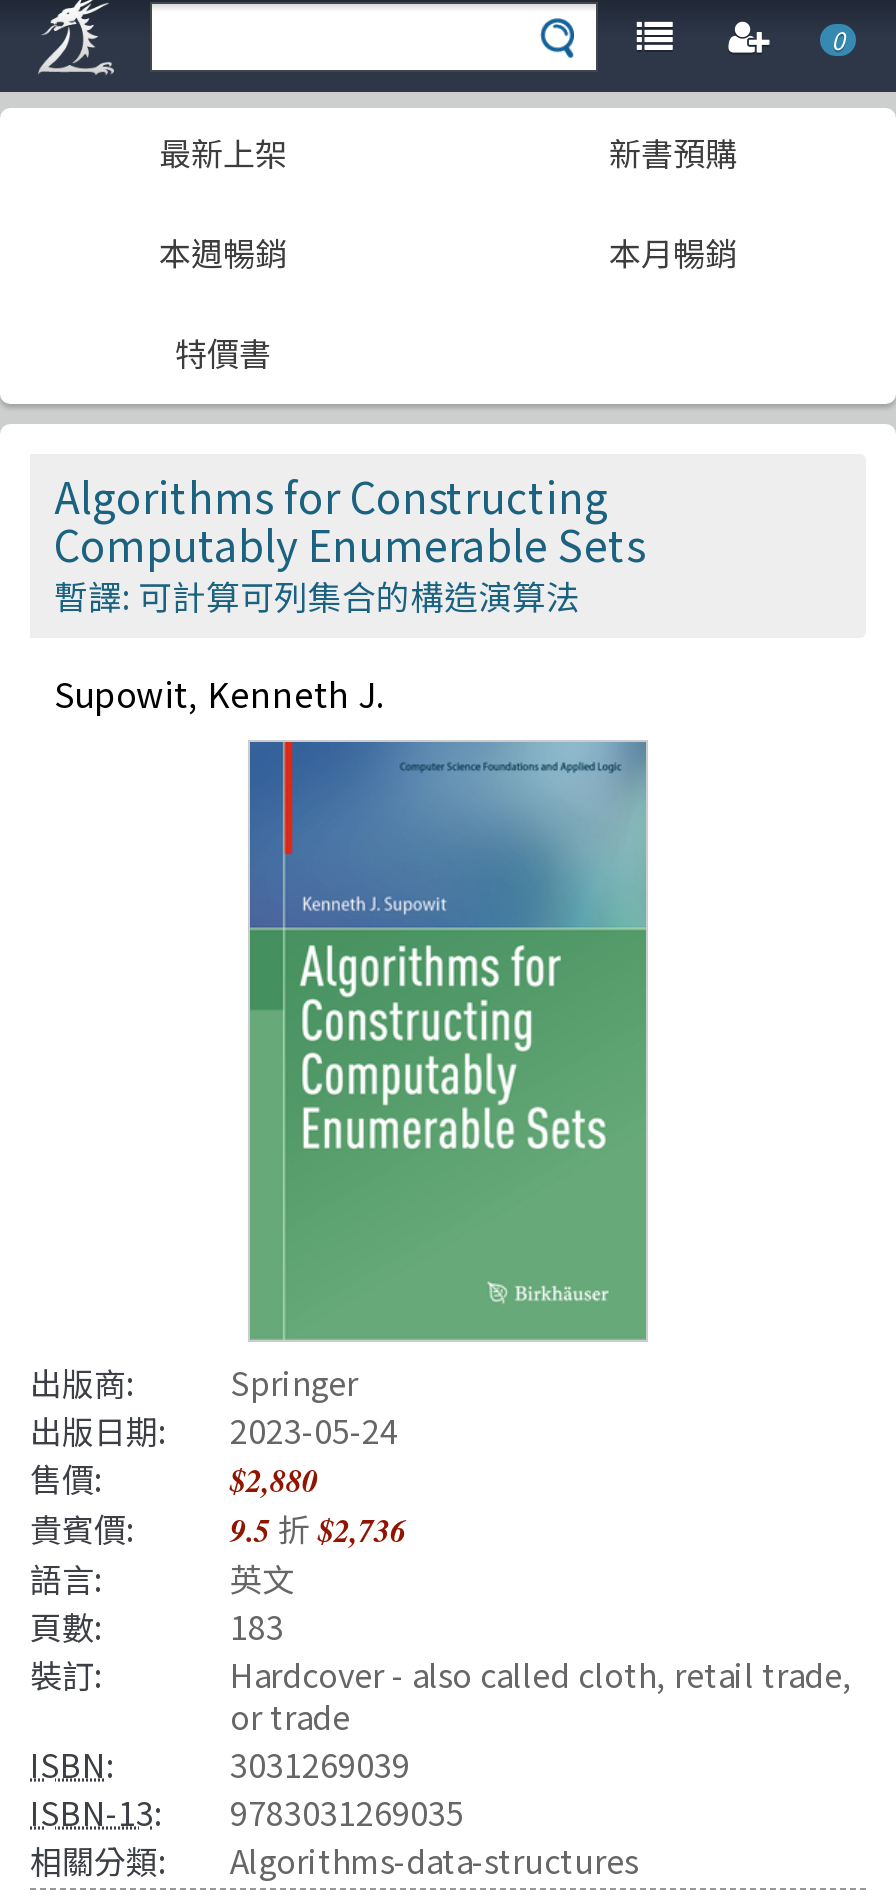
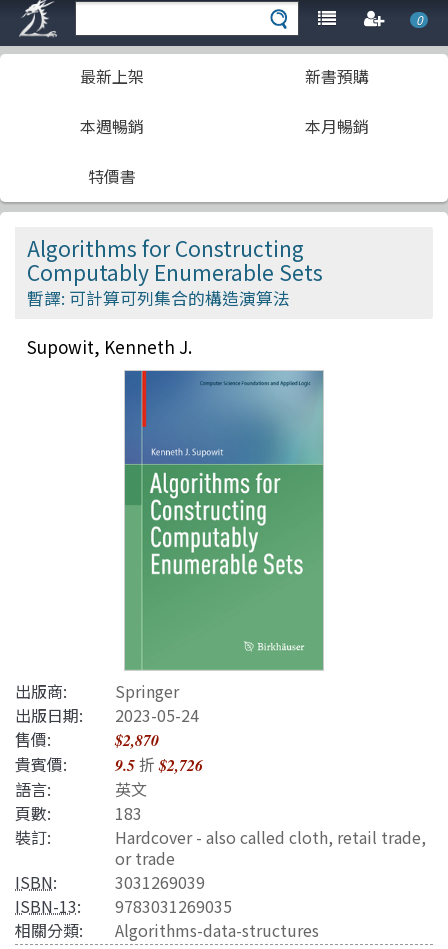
[230,1458,318,1502] $2,880 -> [115,729,159,751] $2,870
[30,1504,406,1552] 貴賓價: 9.5折$2,736 -> [15,752,203,776] 貴賓價: 9.5折$2,726

